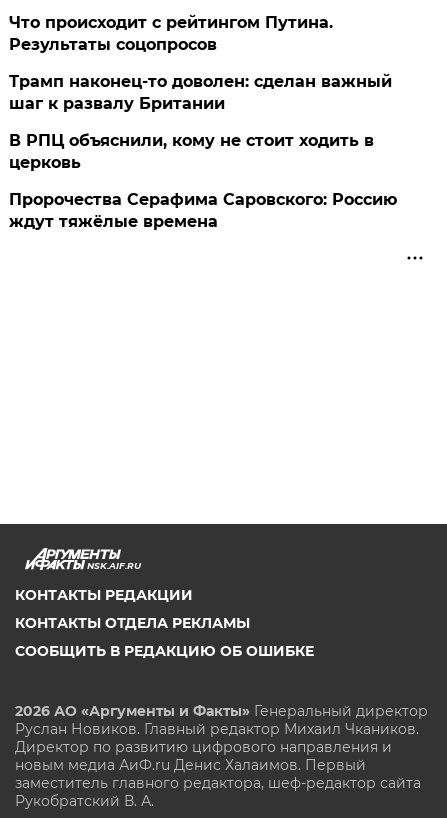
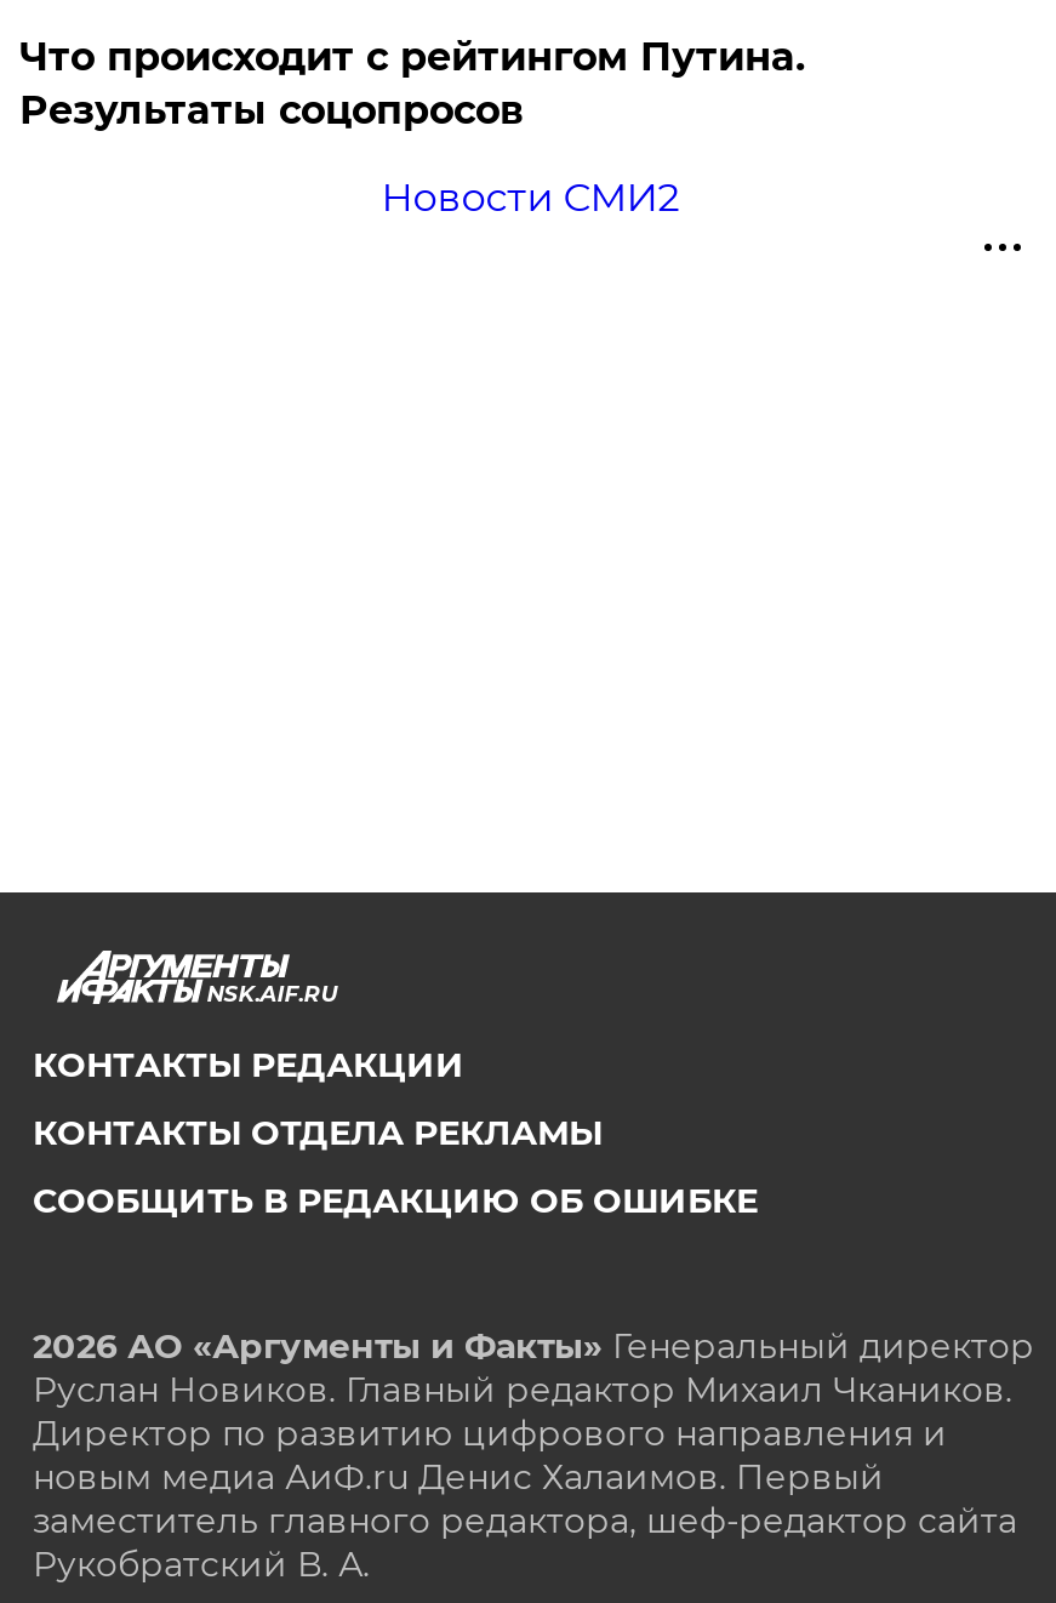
[9,72,397,231] Трамп наконец-то доволен: сделан важный | шаг к развалу Британии | В РПЦ объяснили, кому не стоит ходить в | церковь | Пророчества Серафима Саровского: Россию | ждут тяжёлые времена -> [381,174,679,220] Новости СМИ2

